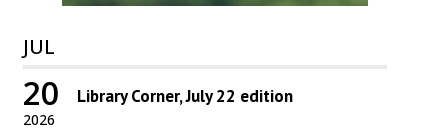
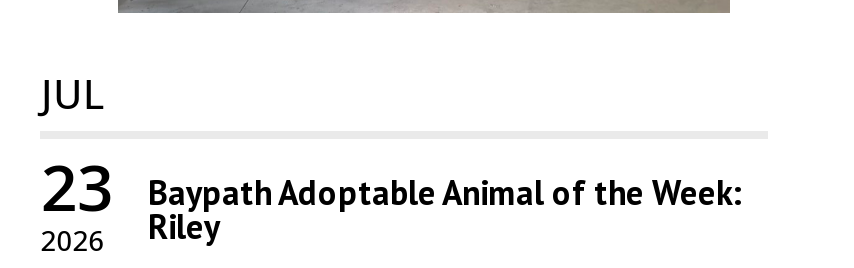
[23,71,293,114] 20 | Library Corner, July 22 edition -> [41,142,742,248] 23 | Baypath Adoptable Animal of the Week: | Riley

